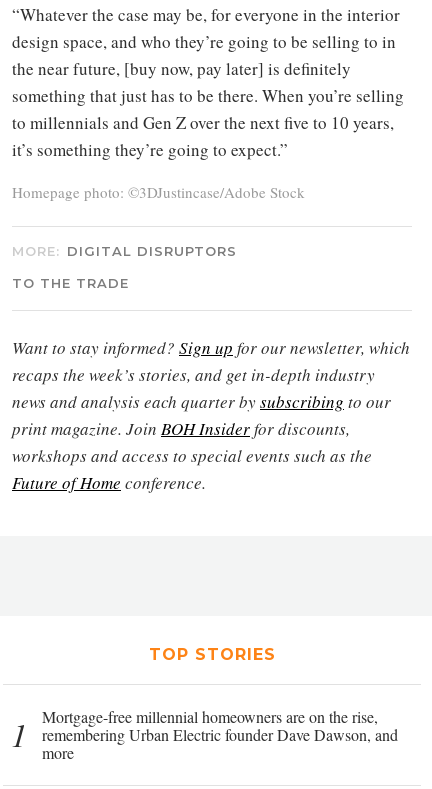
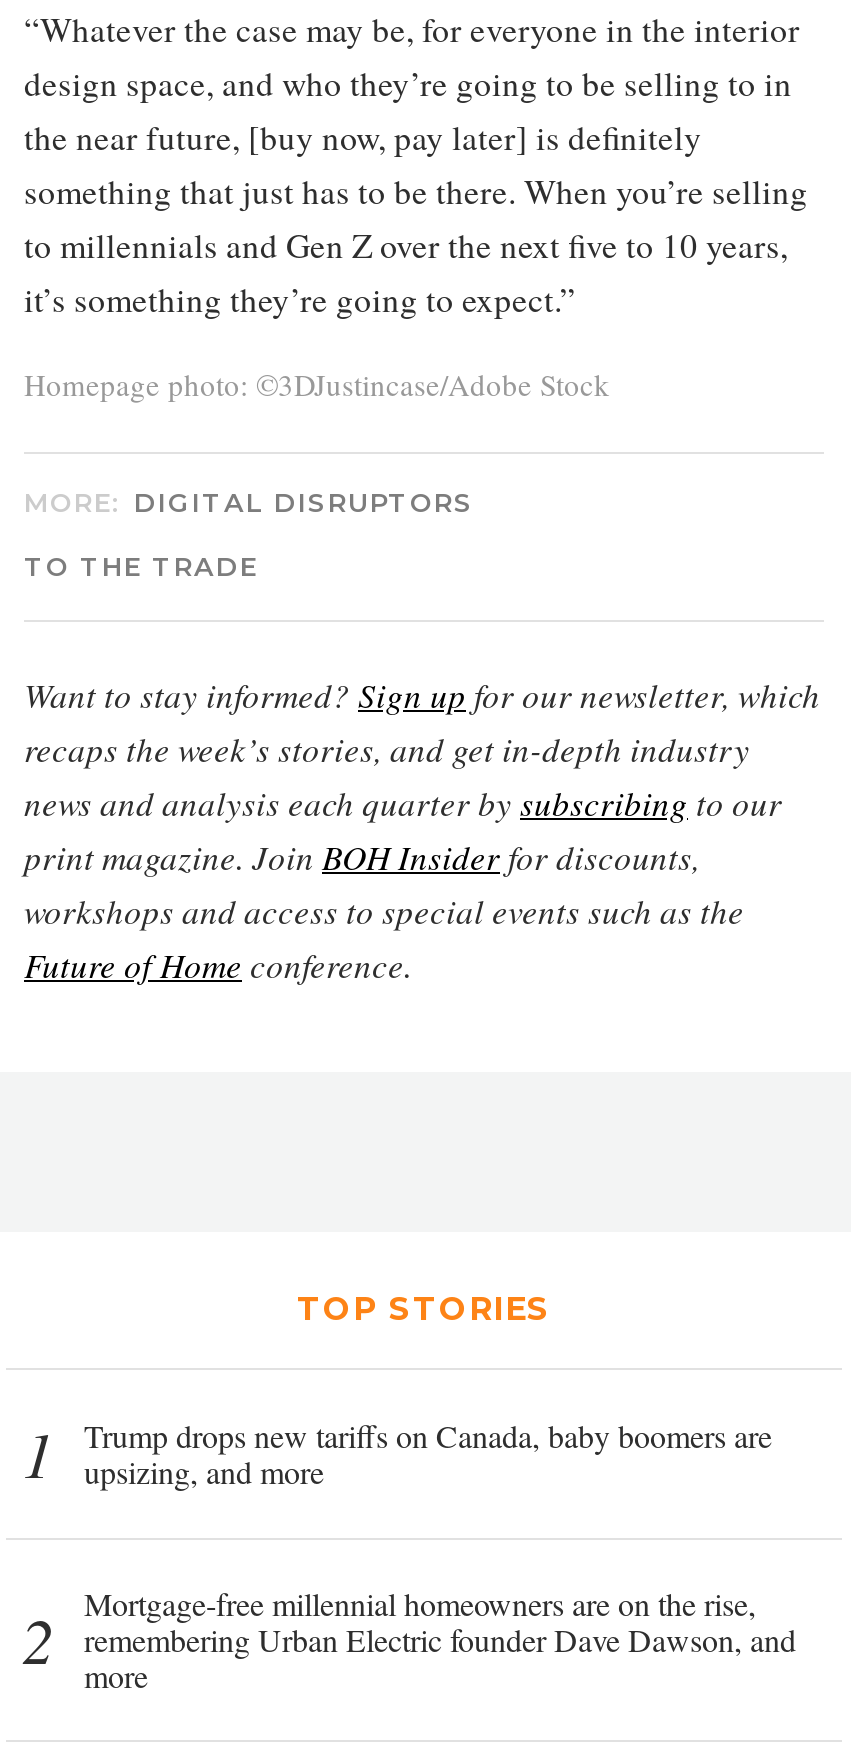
none -> [22,1415,772,1683] Trump drops new tariffs on Canada, baby boomers are | upsizing, and more | 2

